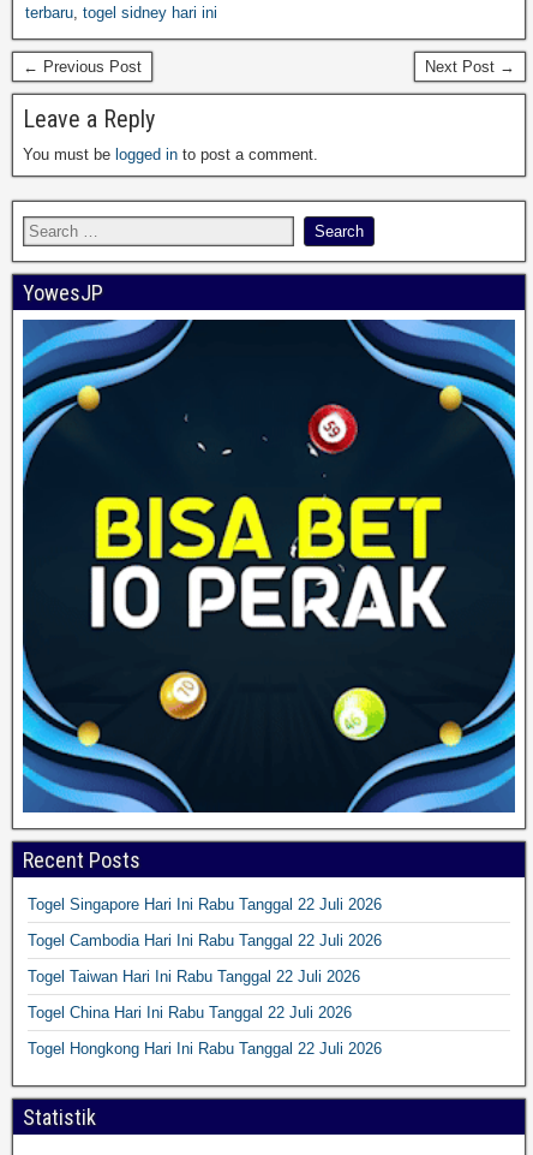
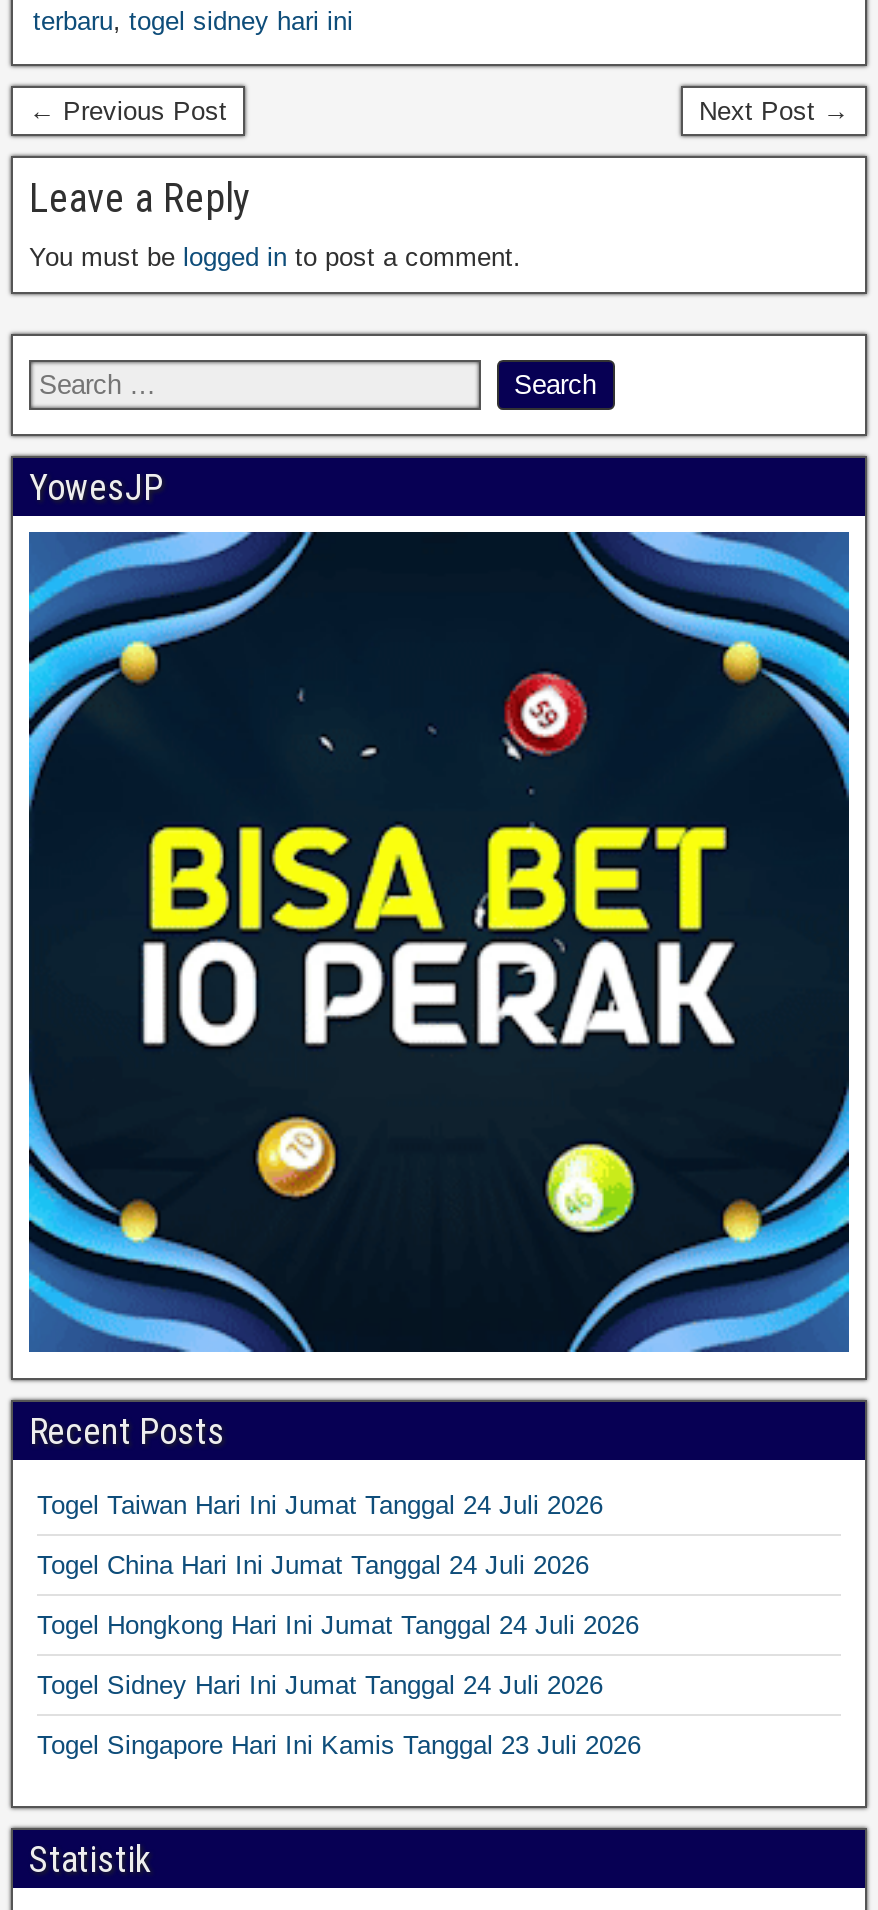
[28,895,382,913] Togel Singapore Hari Ini Rabu Tanggal 22 Juli 2026 -> [37,1489,603,1519] Togel Taiwan Hari Ini Jumat Tanggal 24 Juli 2026
[28,931,382,949] Togel Cambodia Hari Ini Rabu Tanggal 22 Juli 2026 -> [37,1549,589,1579] Togel China Hari Ini Jumat Tanggal 24 Juli 2026
[28,967,360,985] Togel Taiwan Hari Ini Rabu Tanggal 22 Juli 2026 -> [37,1609,639,1639] Togel Hongkong Hari Ini Jumat Tanggal 24 Juli 2026
[28,1003,352,1021] Togel China Hari Ini Rabu Tanggal 22 Juli 2026 -> [37,1669,603,1699] Togel Sidney Hari Ini Jumat Tanggal 24 Juli 2026
[28,1039,382,1057] Togel Hongkong Hari Ini Rabu Tanggal 22 Juli 2026 -> [37,1729,641,1759] Togel Singapore Hari Ini Kamis Tanggal 23 Juli 2026

